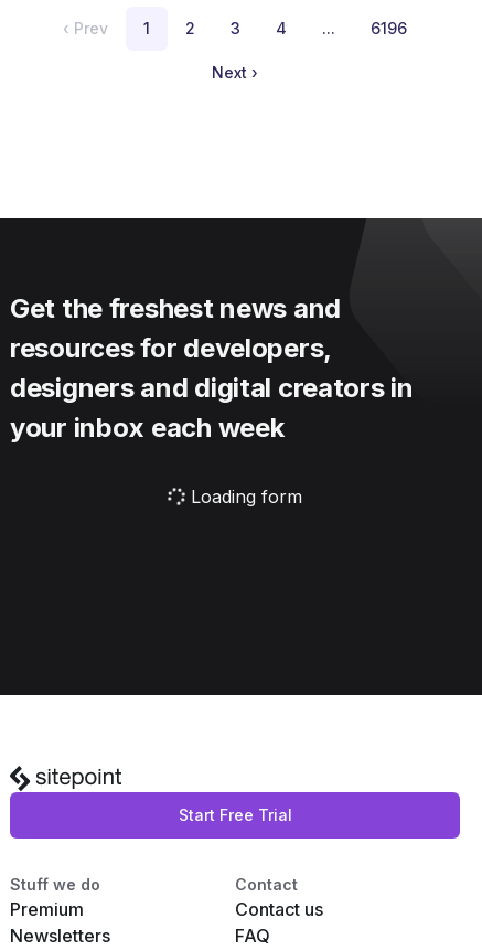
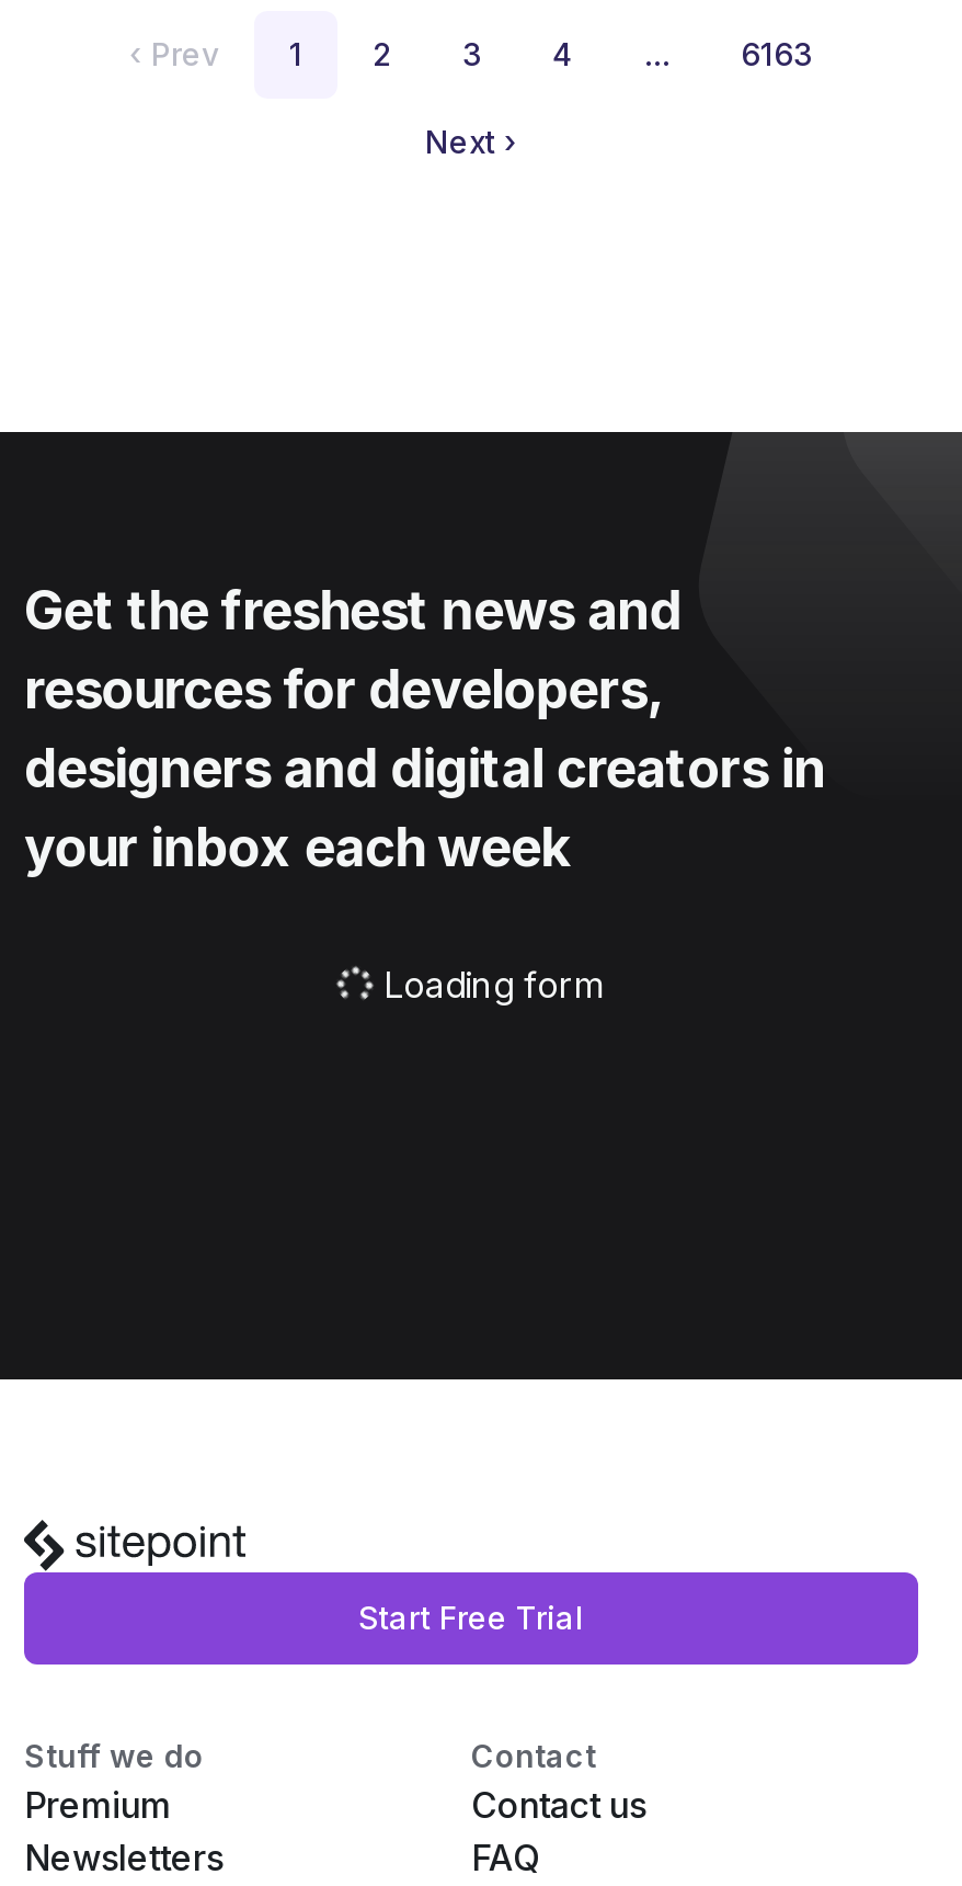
[371,19,407,38] 6196 -> [741,35,813,72] 6163

